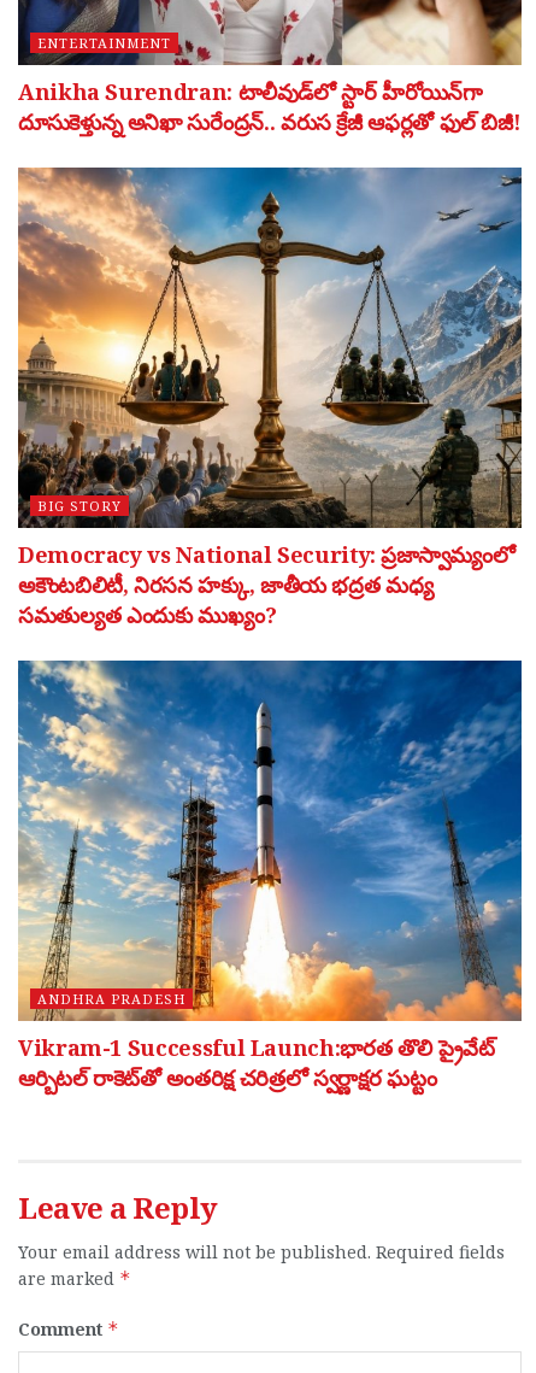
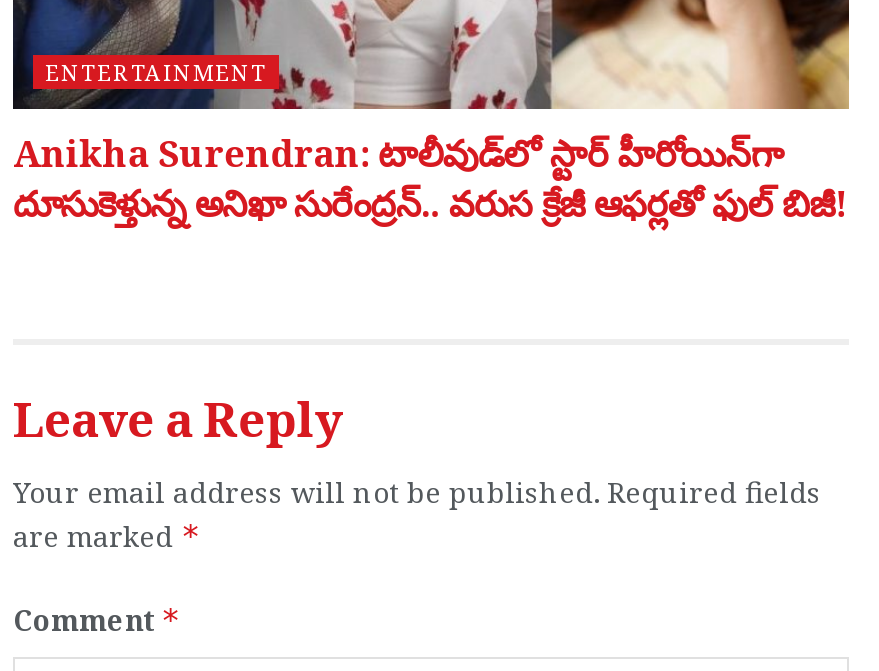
[17,166,523,630] [image] | BIG STORY | Democracy vs National Security: ప్రజాస్వామ్యంలో | అకౌంటబిలిటీ, నిరసన హక్కు, జాతీయ భద్రత మధ్య | సమతుల్యత ఎందుకు ముఖ్యం? -> none
[17,659,523,1092] [image] | ANDHRA PRADESH | Vikram-1 Successful Launch:భారత తొలి ప్రైవేట్ | ఆర్బిటల్ రాకెట్‌తో అంతరిక్ష చరిత్రలో స్వర్ణాక్షర ఘట్టం -> none

